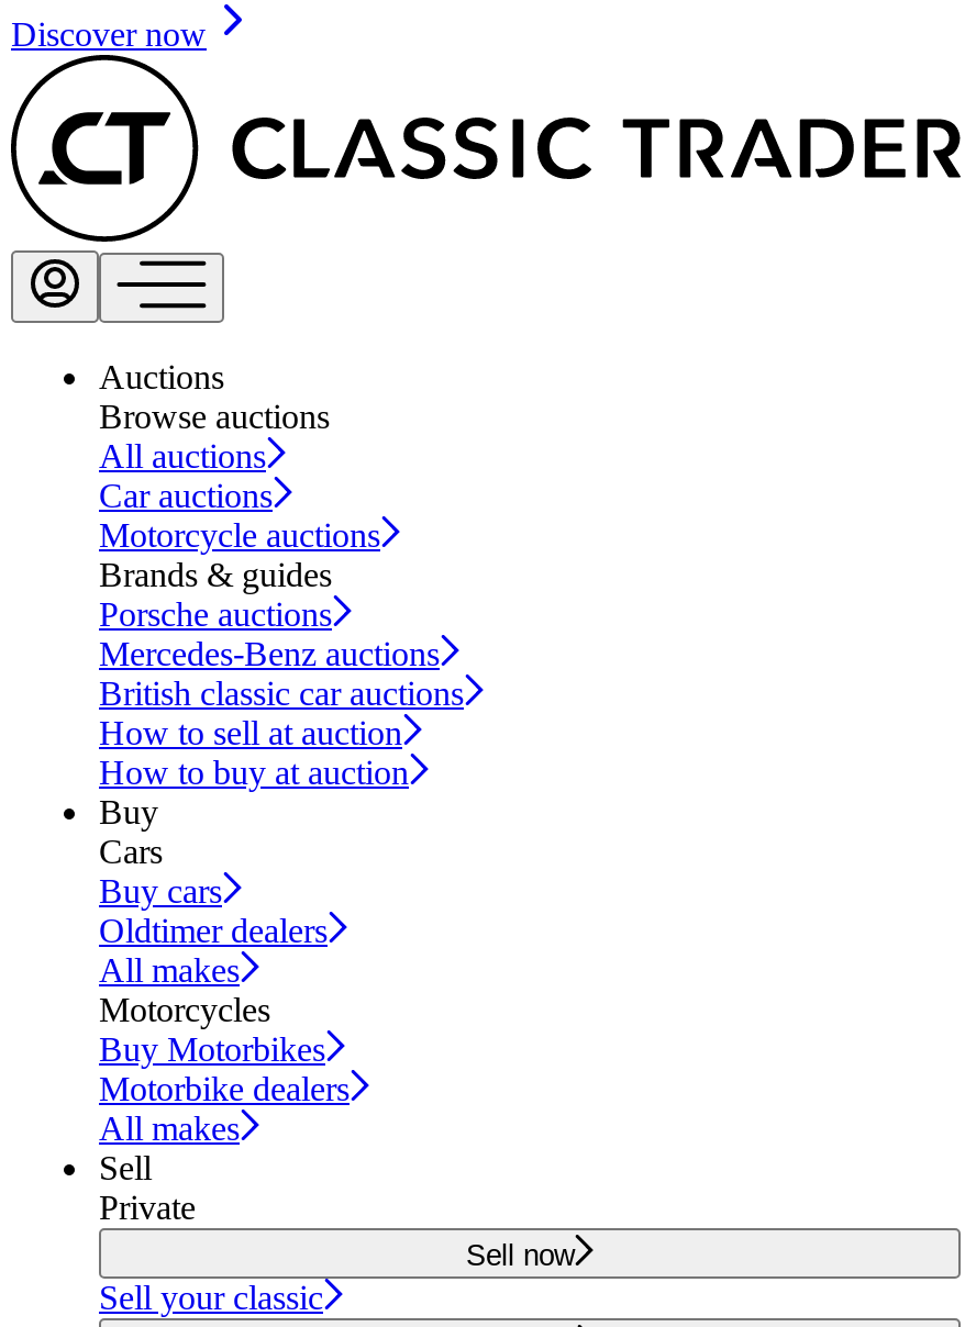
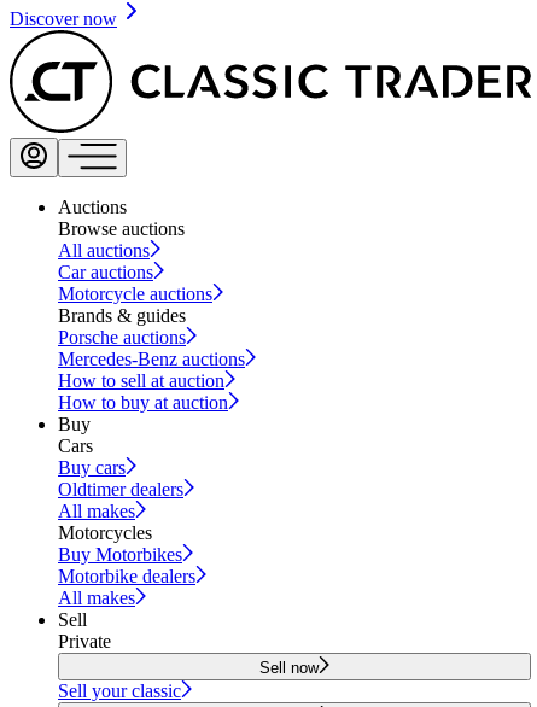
[99,675,464,712] British classic car auctions -> none

